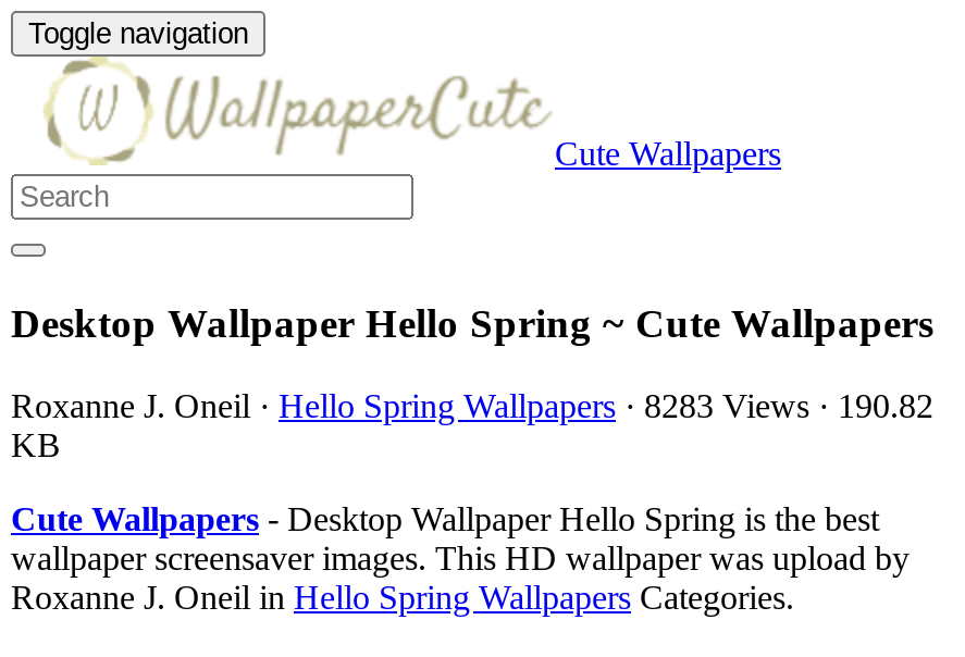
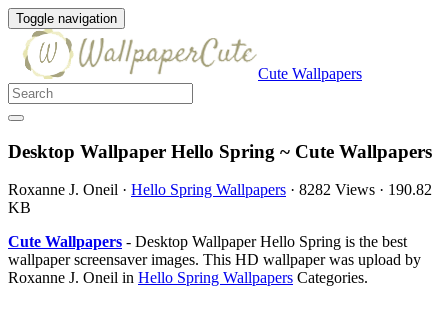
[11,388,933,425] Roxanne J. Oneil · Hello Spring Wallpapers · 8283 Views · 190.82 -> [8,181,432,198] Roxanne J. Oneil · Hello Spring Wallpapers · 8282 Views · 190.82

